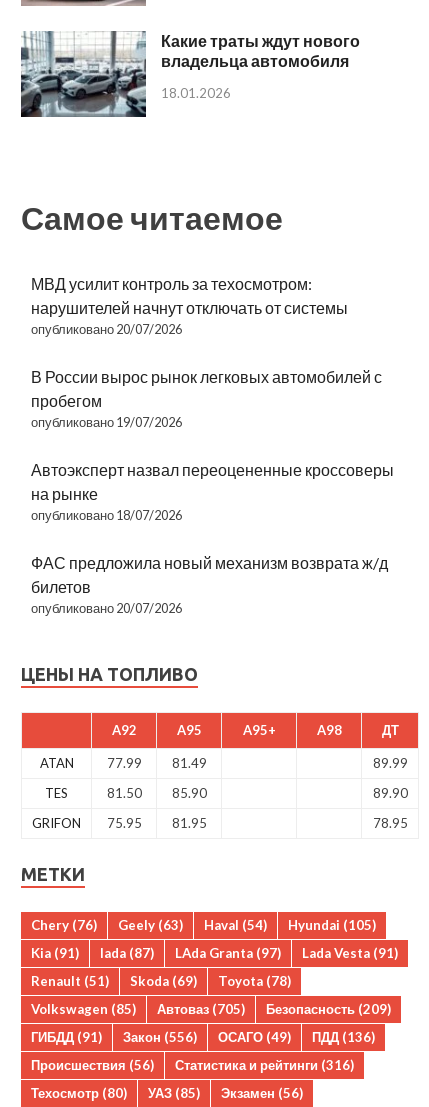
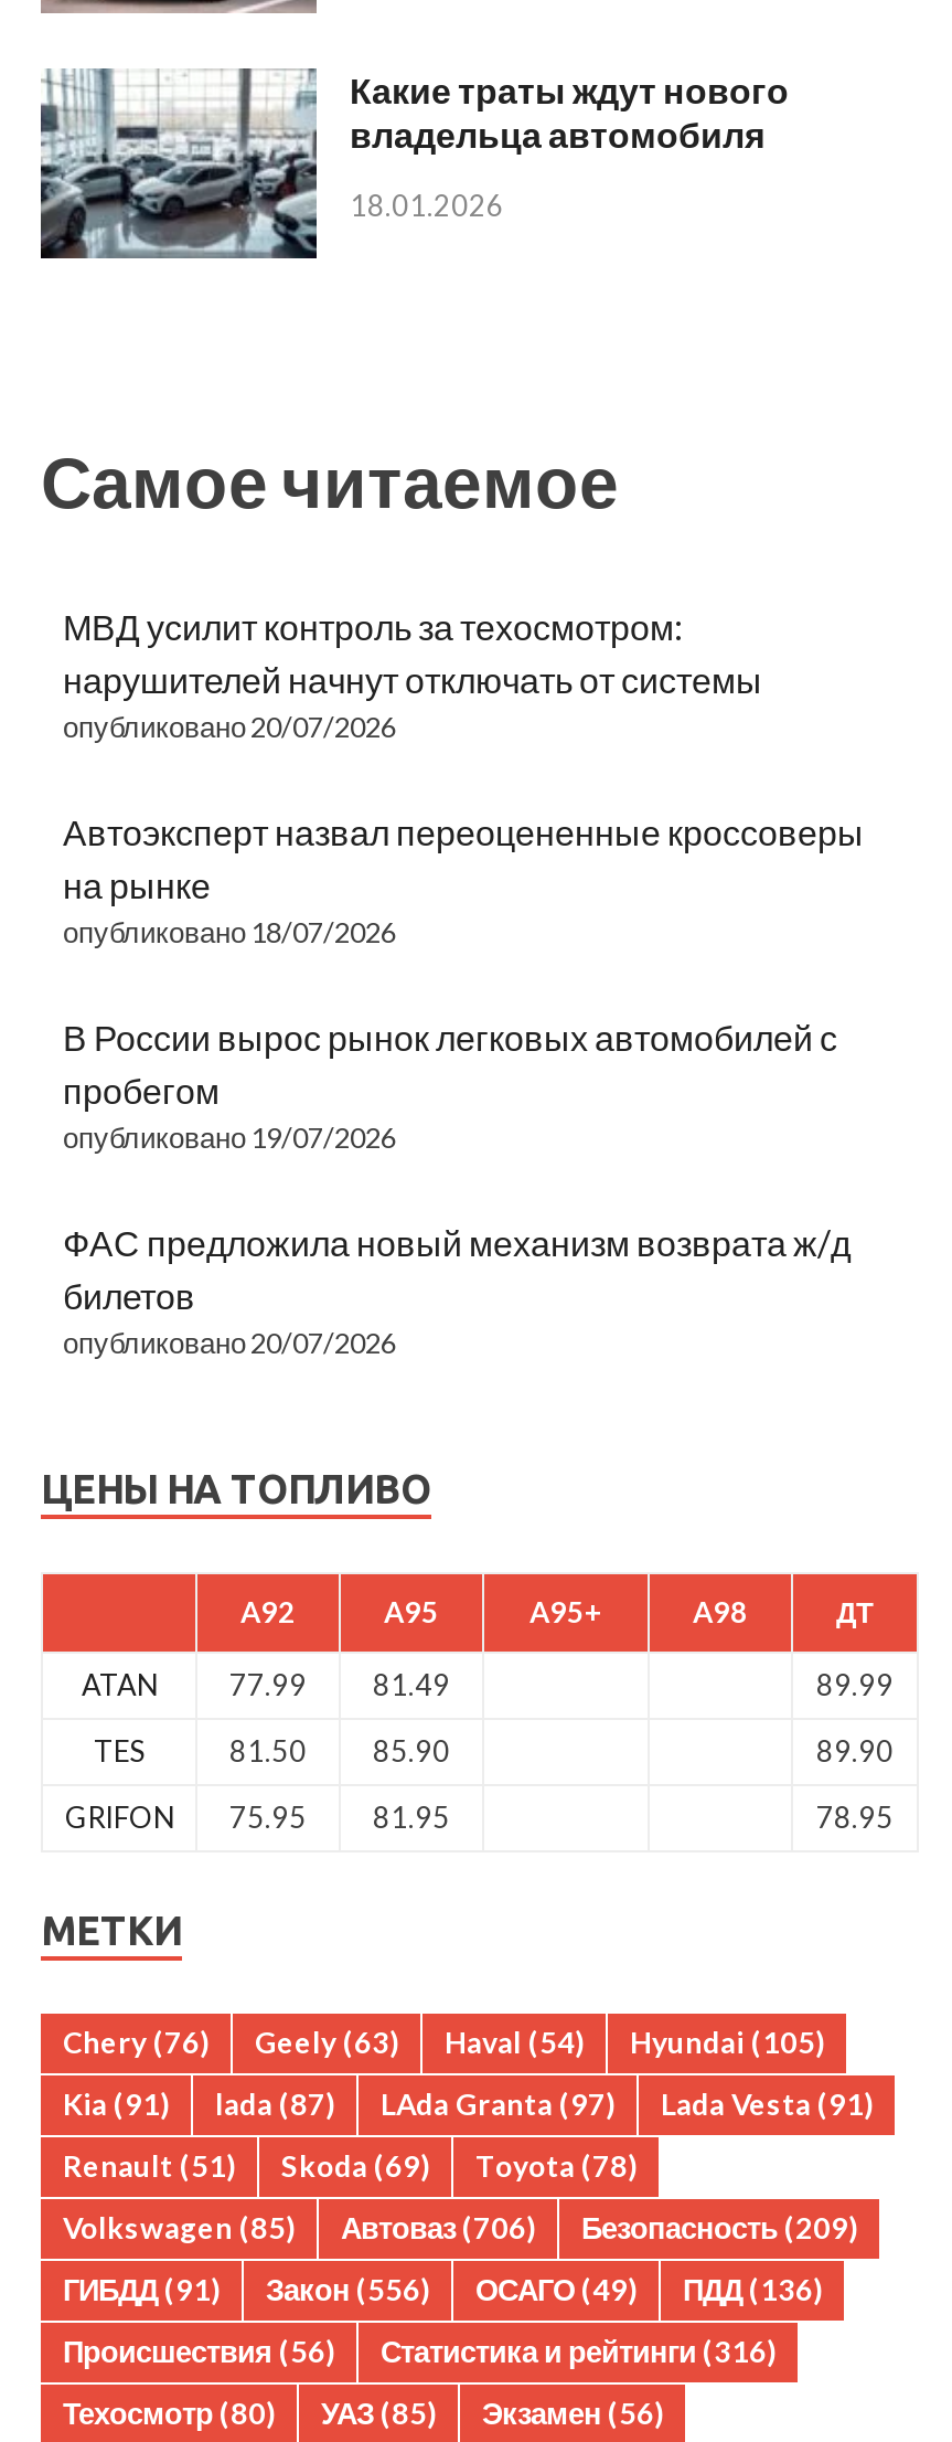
moved [31,367,382,430] -> [63,1016,837,1155]: В России вырос рынок легковых автомобилей с | пробегом | опубликовано 19/07/2026
moved [31,460,394,523] -> [63,811,864,950]: Автоэксперт назвал переоцененные кроссоверы | на рынке | опубликовано 18/07/2026
[31,1001,391,1017] Volkswagen (85) Автоваз (705) Безопасность (209) -> [63,2210,857,2246] Volkswagen (85) Автоваз (706) Безопасность (209)

